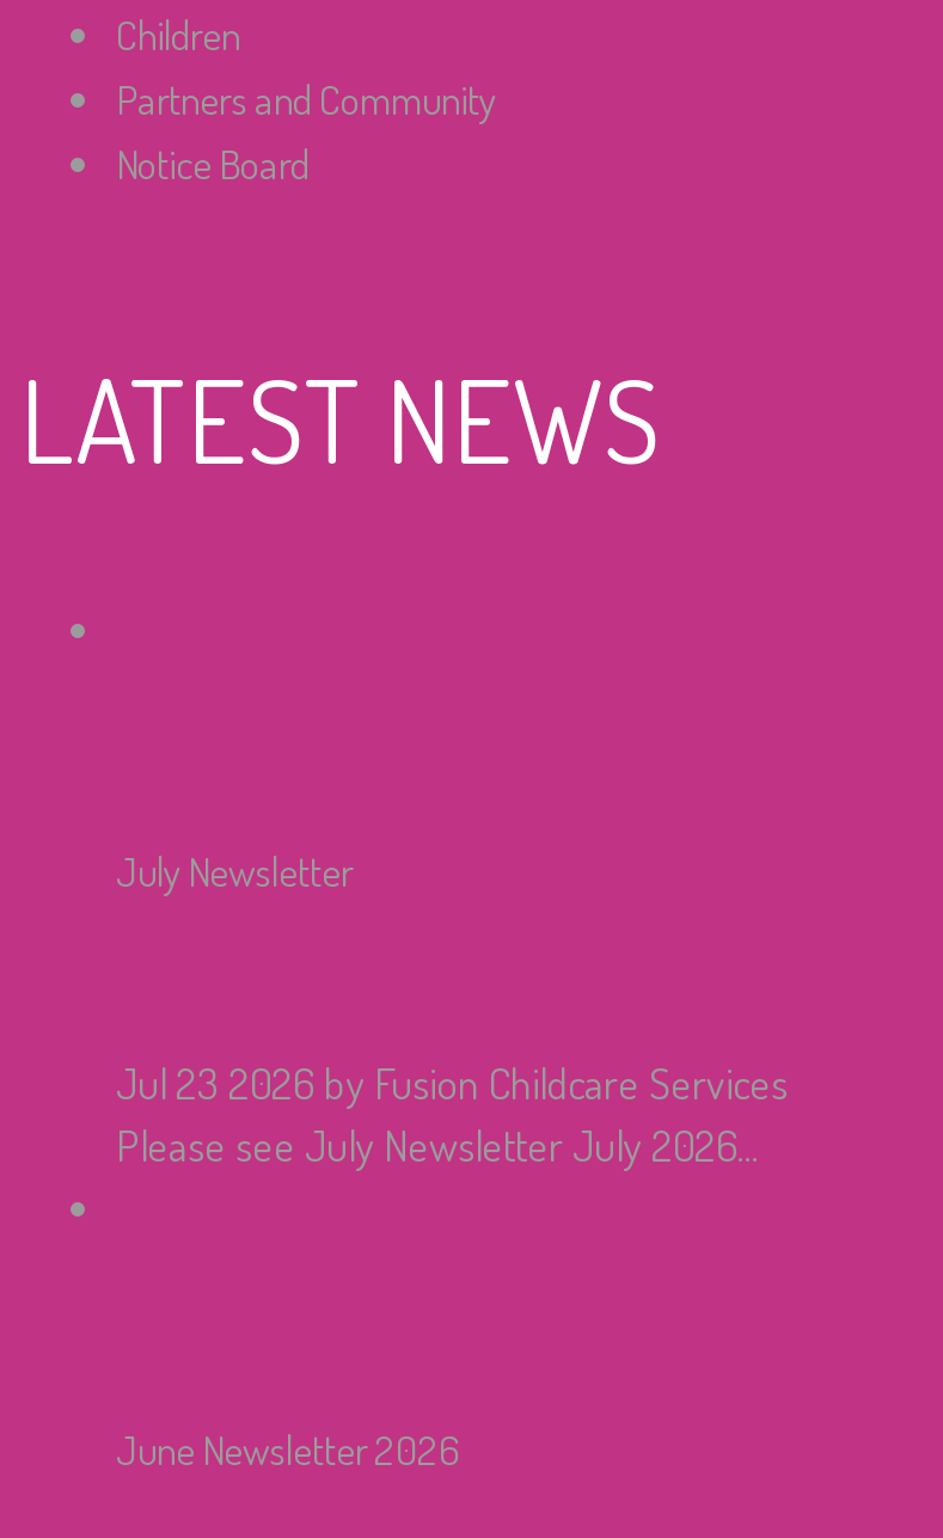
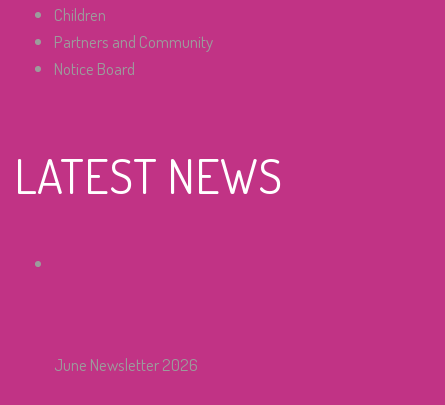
[116,847,353,897] July Newsletter -> none
[116,1057,788,1172] Jul 23 2026 by Fusion Childcare Services | Please see July Newsletter July 2026... -> none

